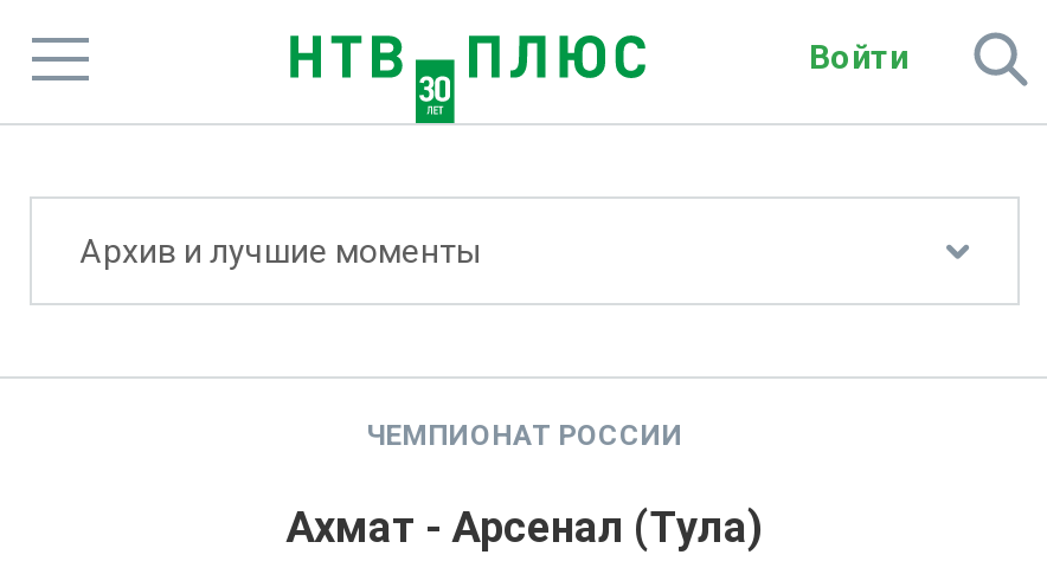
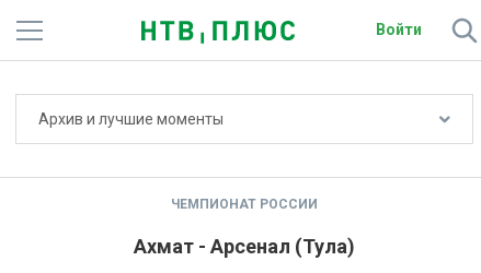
[288,33,648,125] [image] -> [136,20,300,60] [image]

